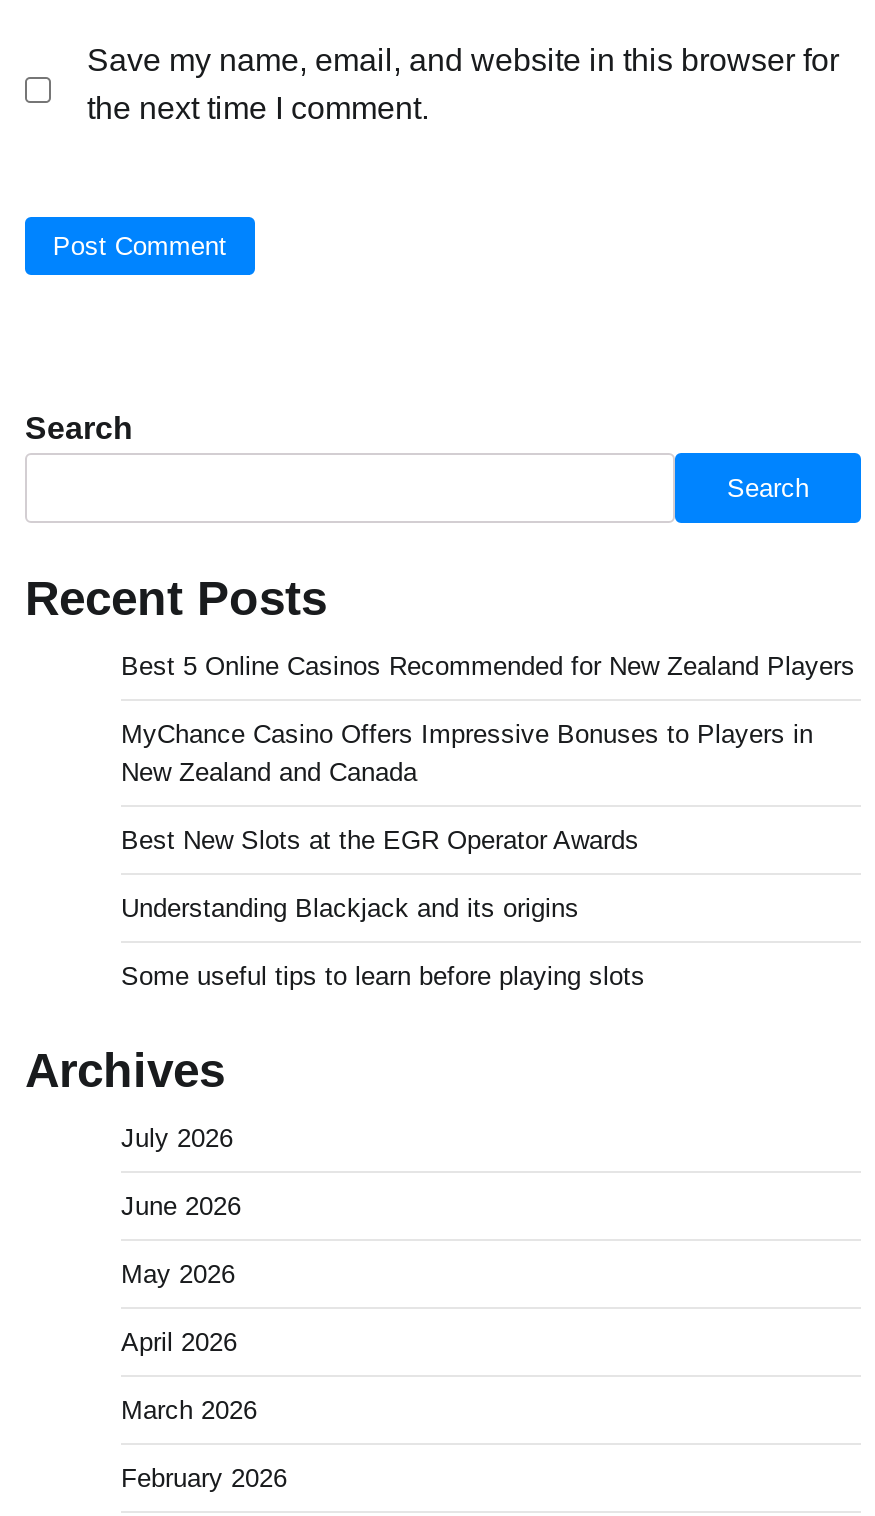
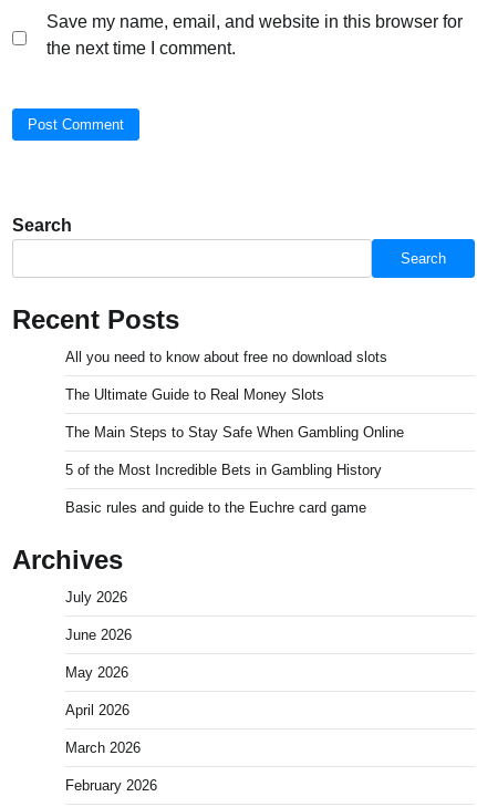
[121,652,855,682] Best 5 Online Casinos Recommended for New Zealand Players -> [65,349,387,366] All you need to know about free no download slots
[121,720,813,788] MyChance Casino Offers Impressive Bonuses to Players in | New Zealand and Canada -> [65,387,324,403] The Ultimate Guide to Real Money Slots
[121,826,639,856] Best New Slots at the EGR Operator Awards -> [65,424,404,441] The Main Steps to Stay Safe When Gambling Online
[121,894,579,924] Understanding Blackjack and its origins -> [65,462,382,479] 5 of the Most Incredible Bets in Gambling History
[121,962,645,992] Some useful tips to learn before playing slots -> [65,500,366,516] Basic rules and guide to the Euchre card game

